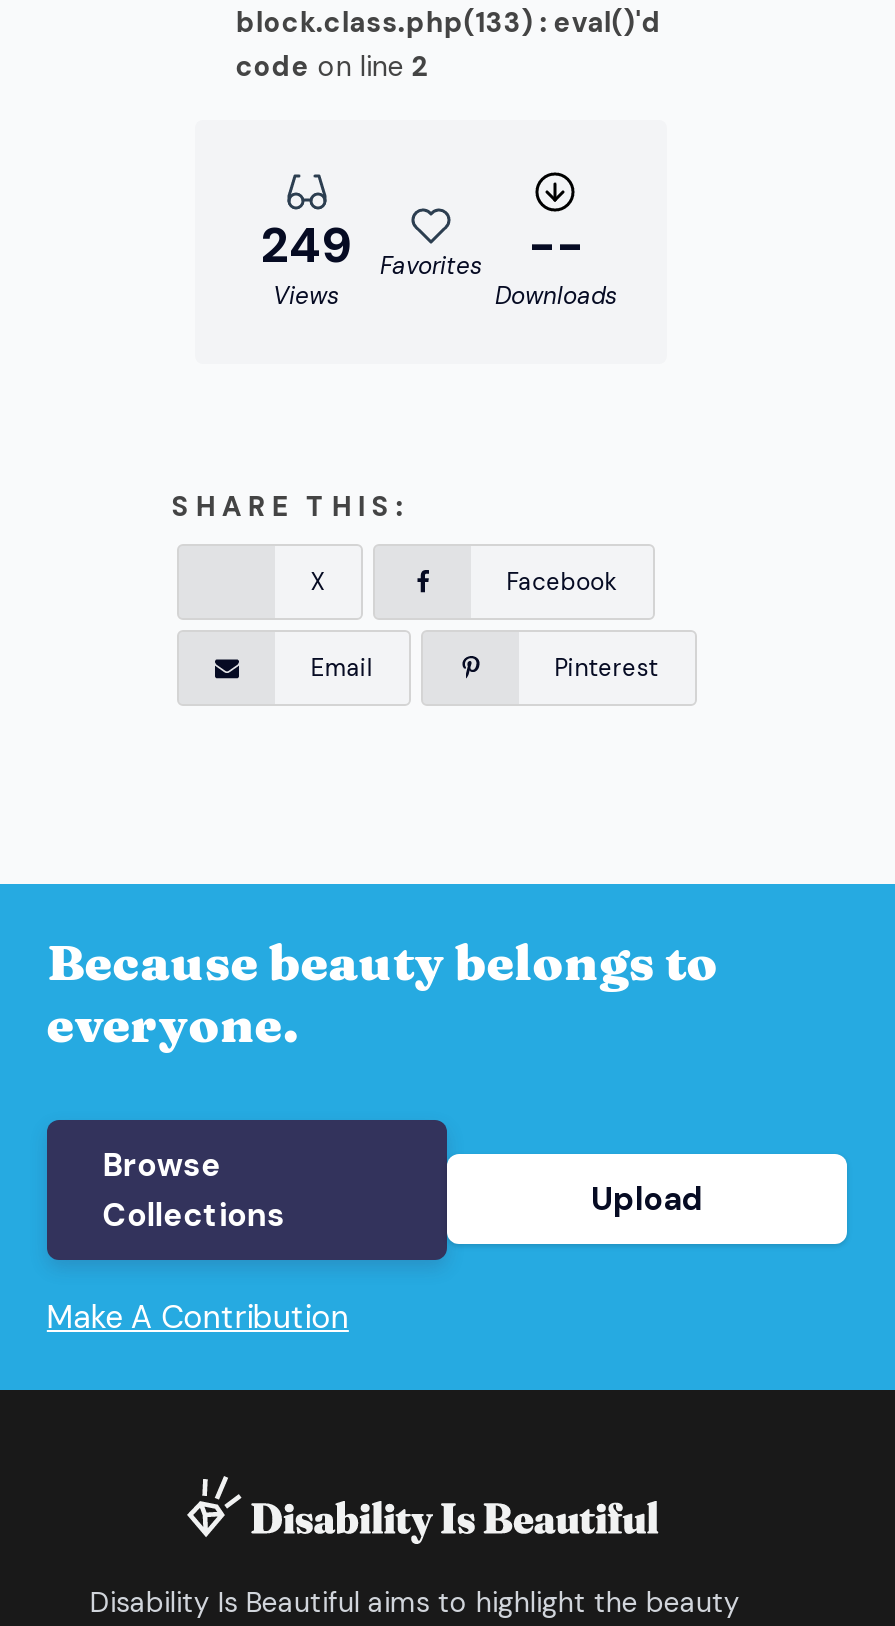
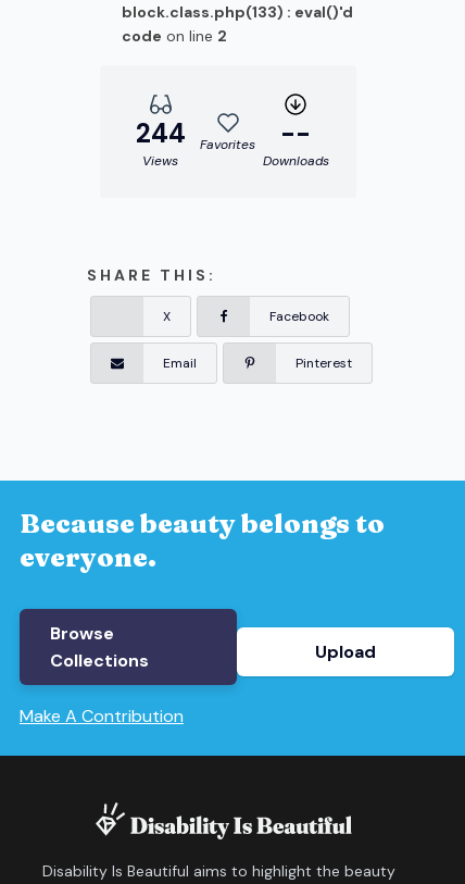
[261,215,351,279] 249 -> [135,117,185,151] 244

